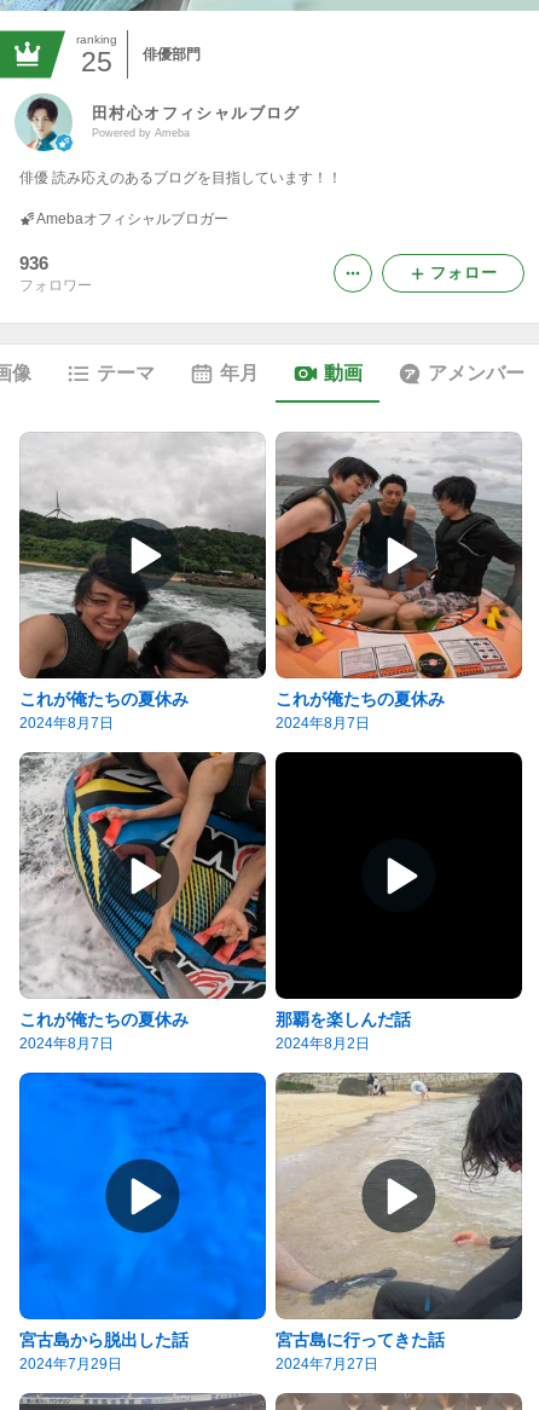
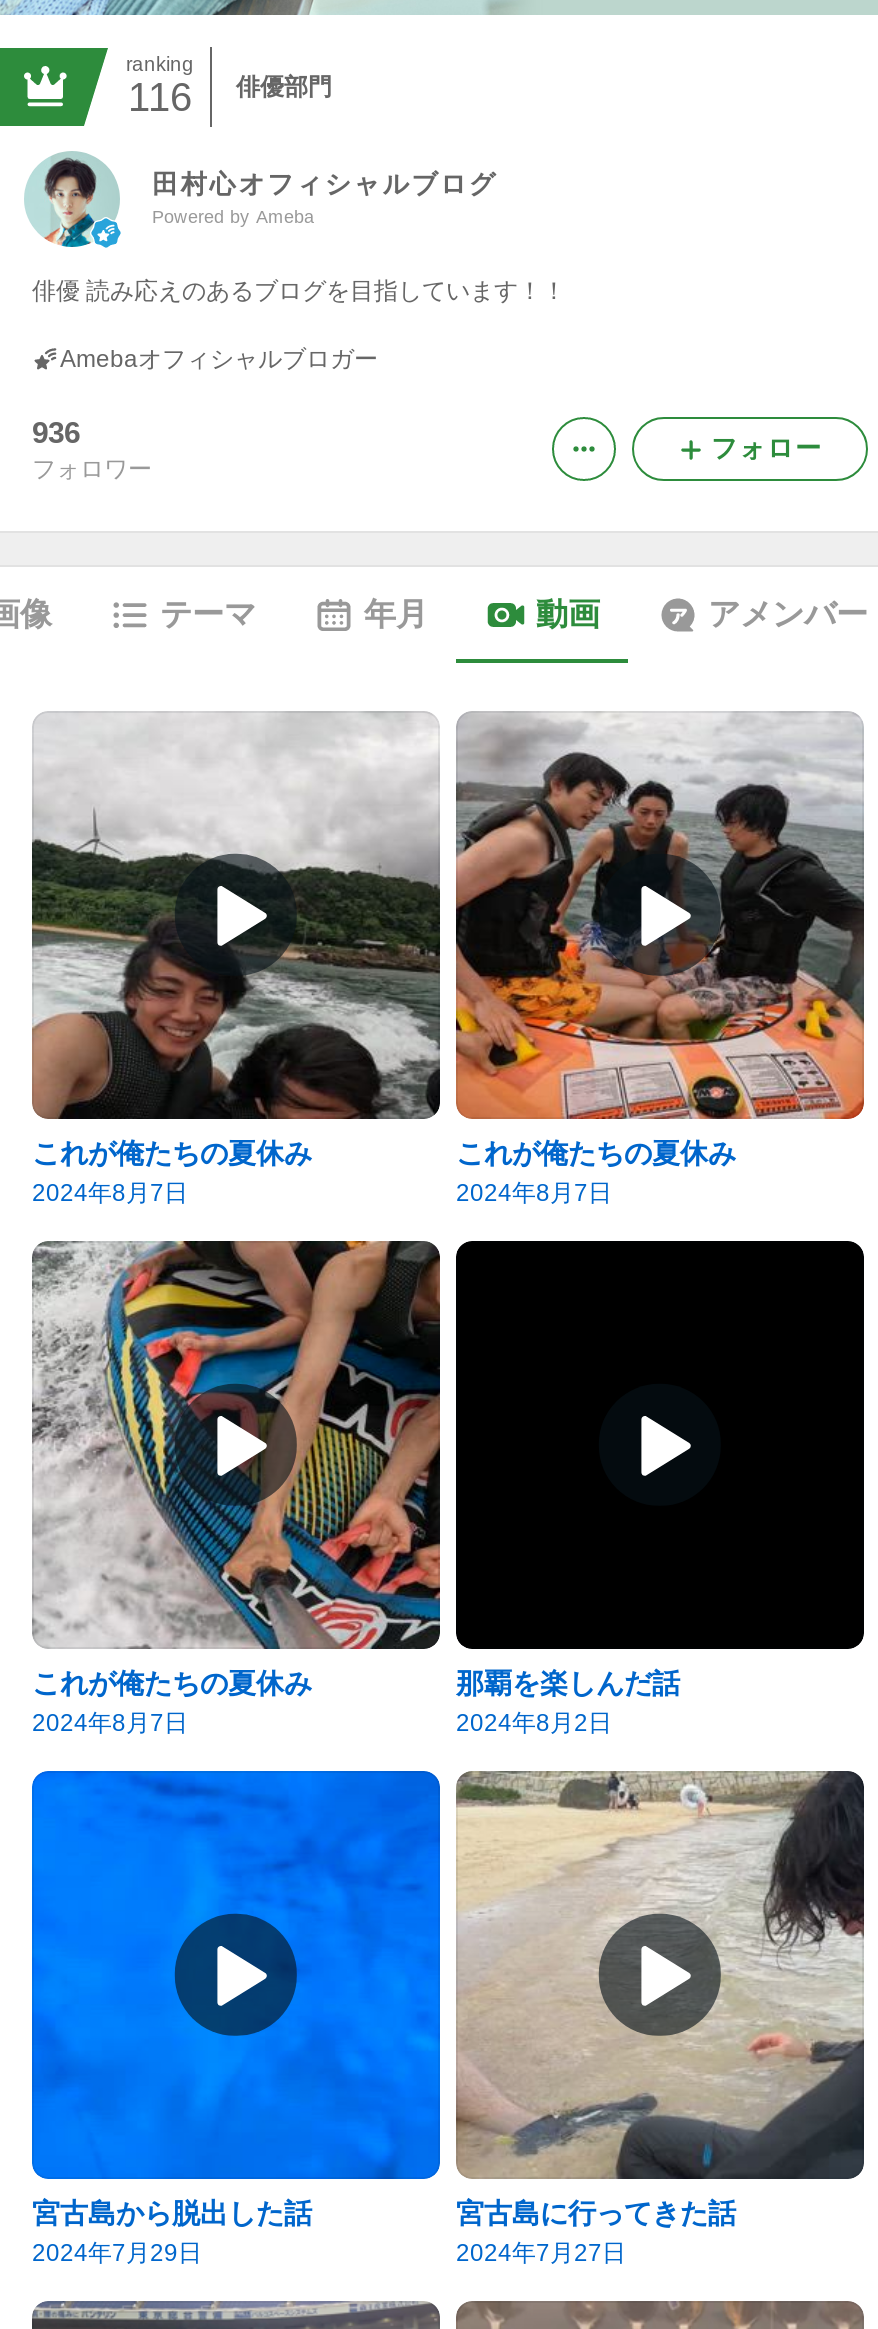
[81,45,201,77] 25 俳優部門 -> [128,72,332,119] 116 俳優部門

